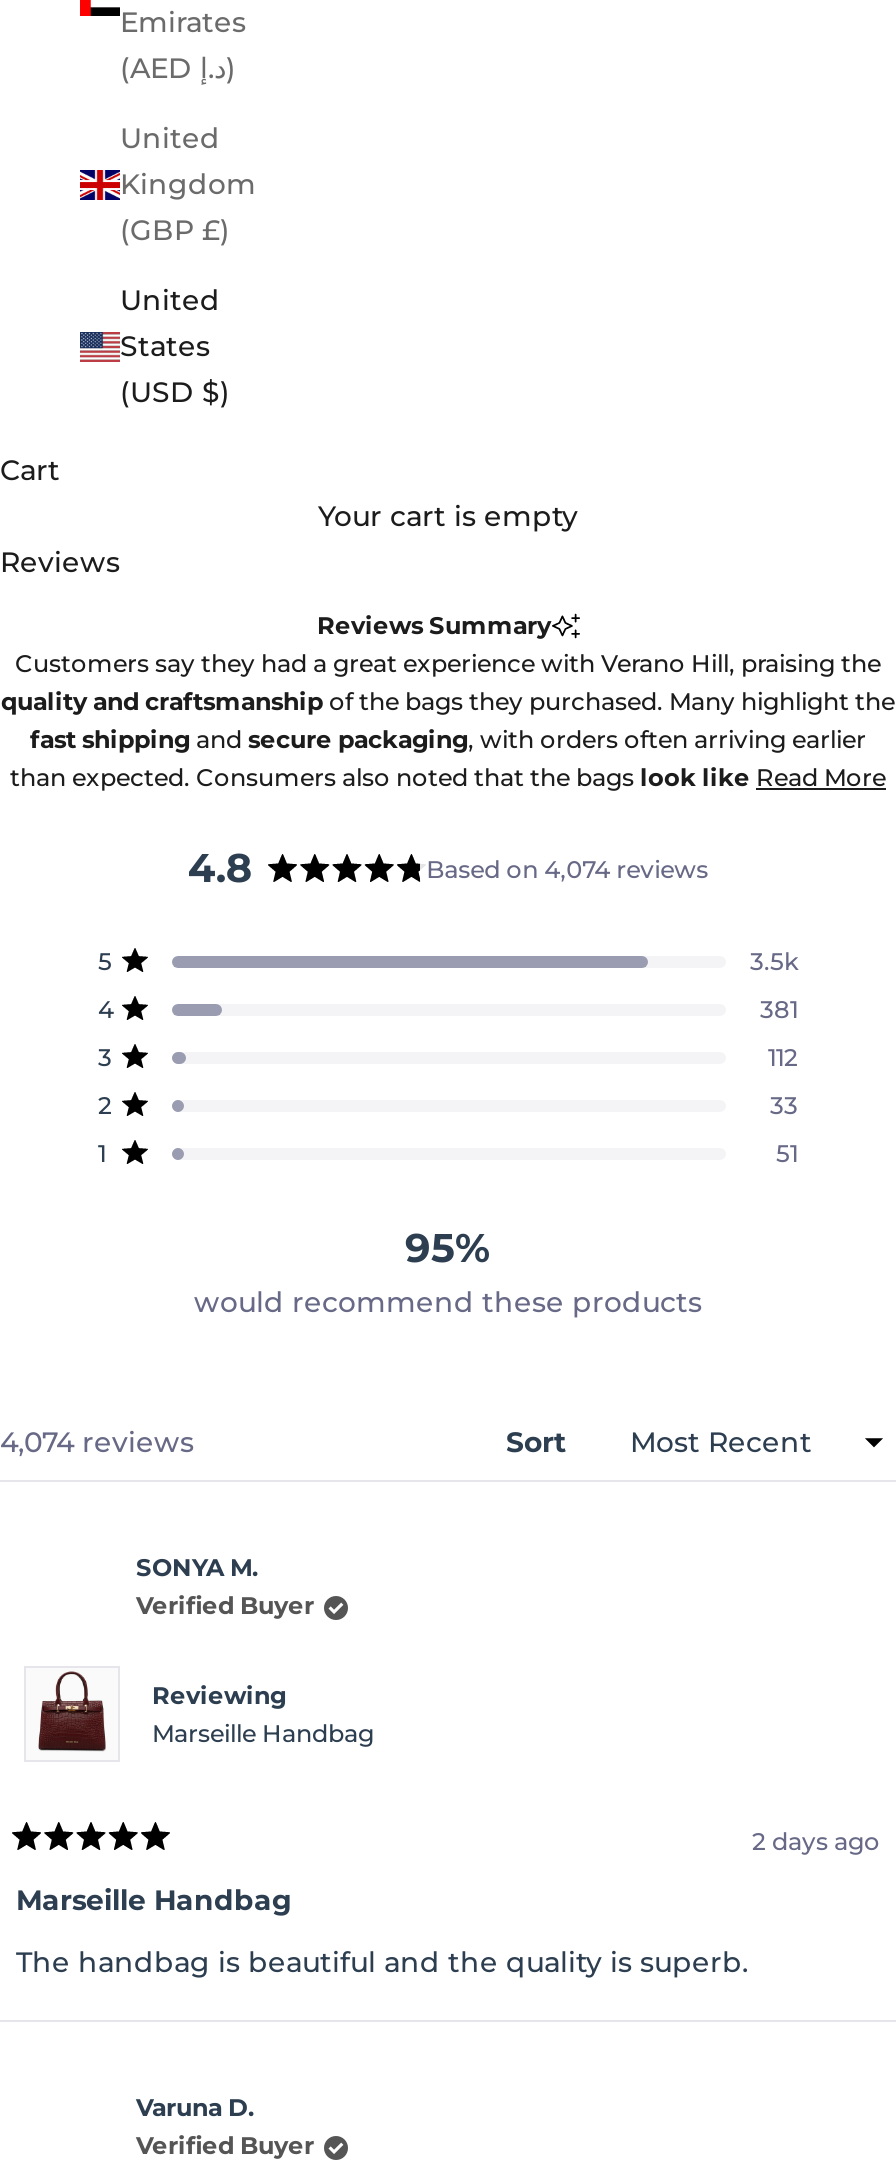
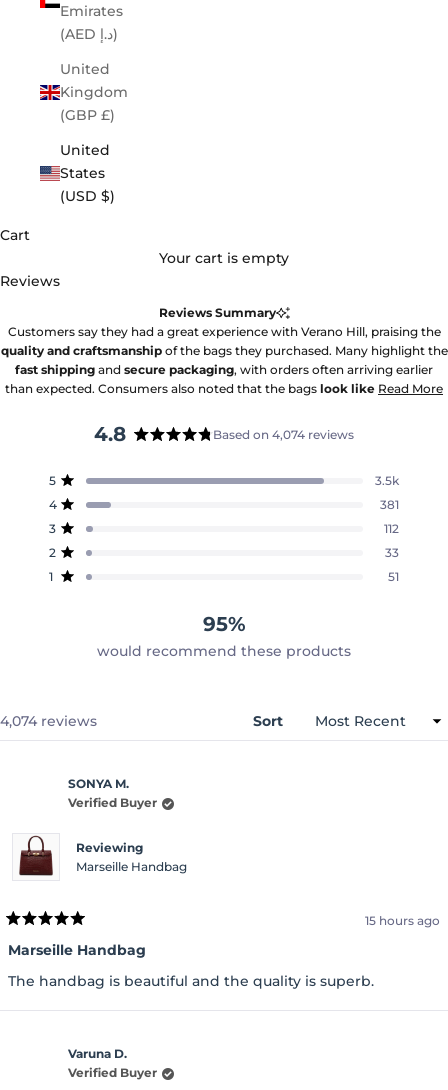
[752,1826,880,1856] 2 days ago -> [365,913,440,928] 15 hours ago

